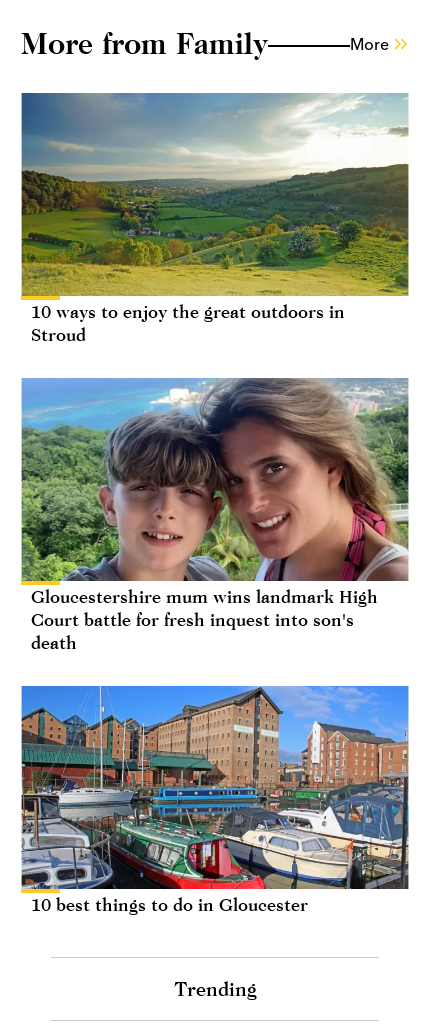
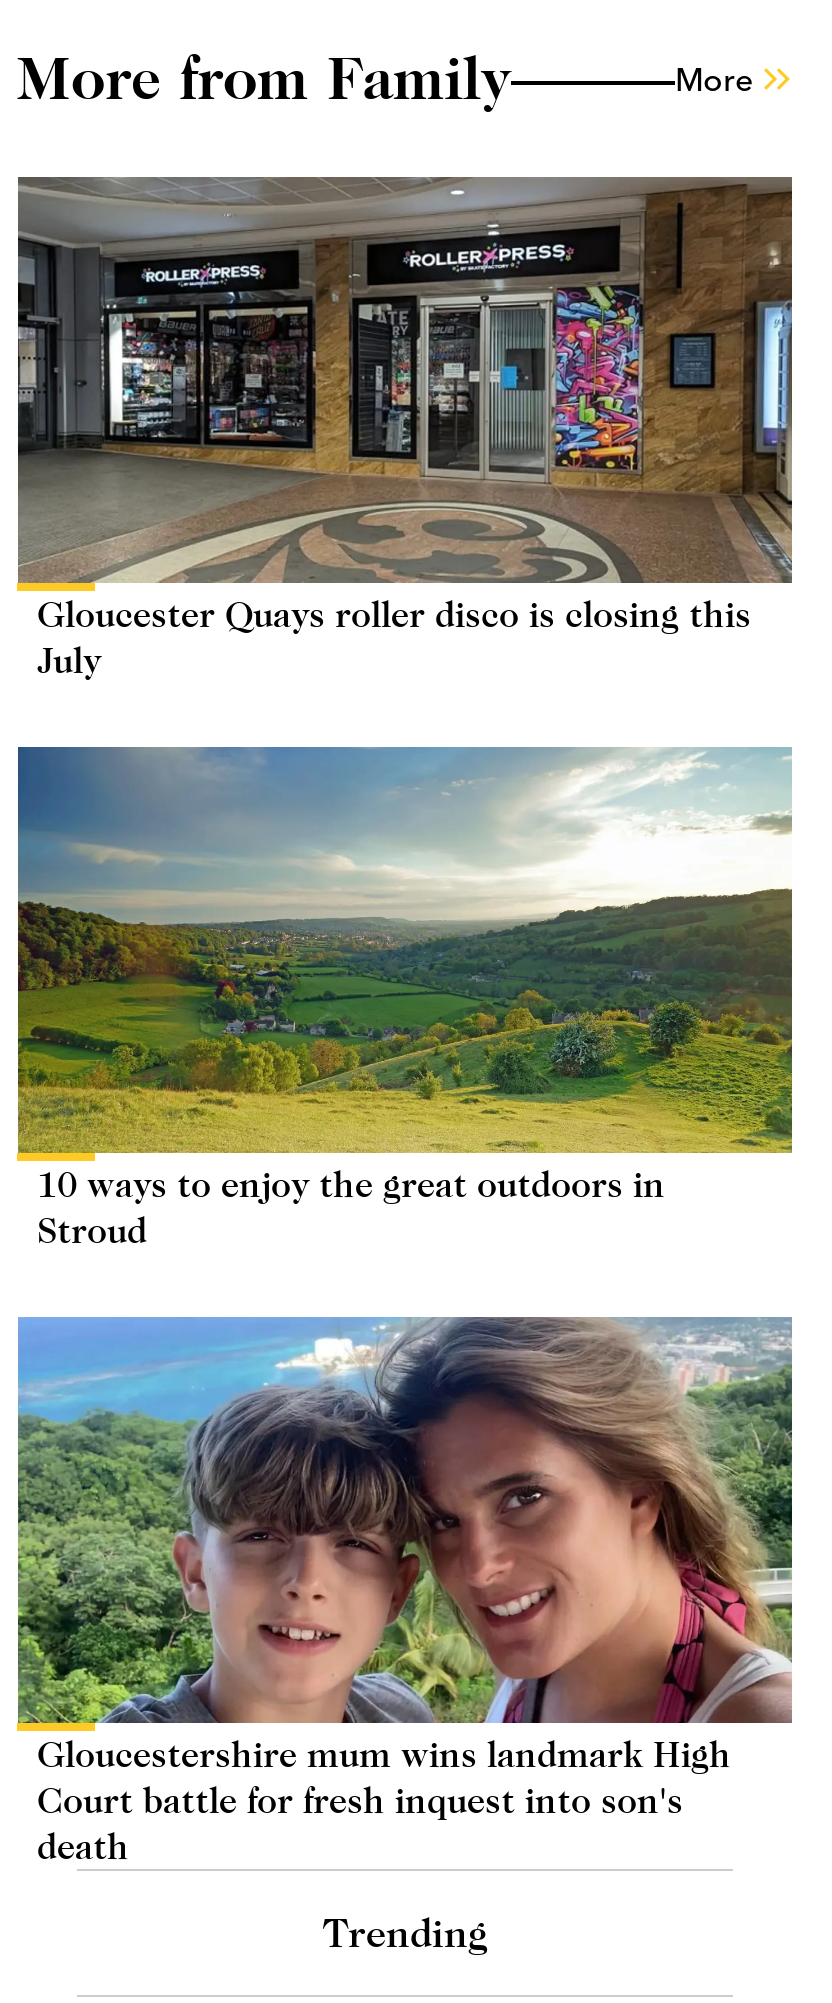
none -> [17,175,795,682] [image] | Gloucester Quays roller disco is closing this | July
moved [20,92,410,653] -> [15,745,795,1868]: [image] | 10 ways to enjoy the great outdoors in | Stroud | Gloucestershire mum wins landmark High | Court battle for fresh inquest into son's | death
[21,685,410,915] [image] | 10 best things to do in Gloucester -> none

